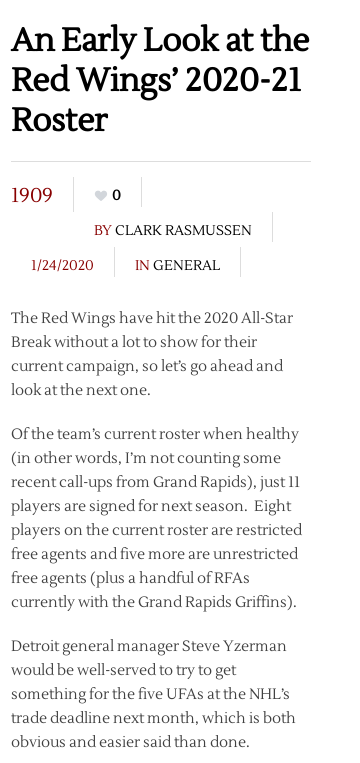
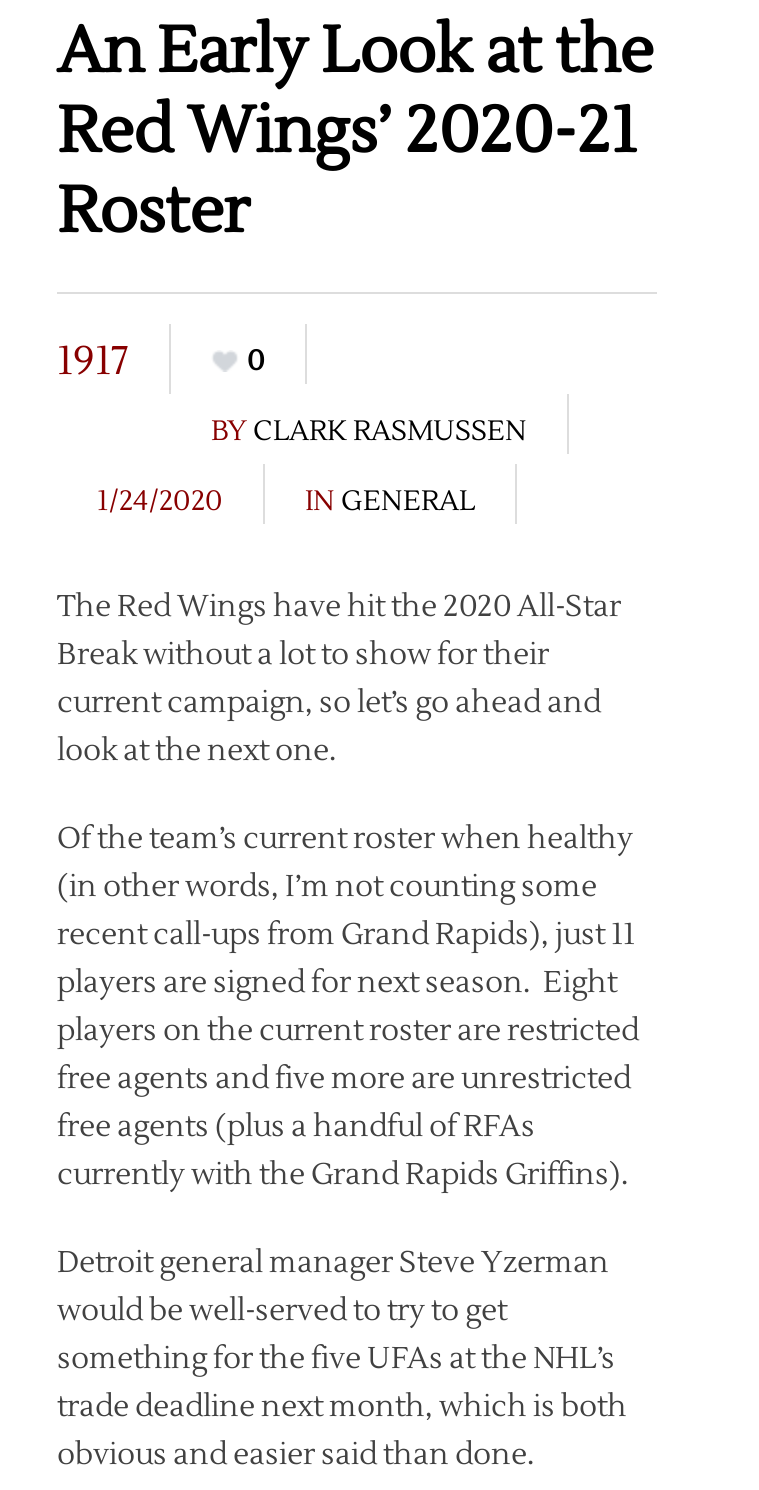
[11,183,53,209] 1909 -> [57,336,129,388] 1917

